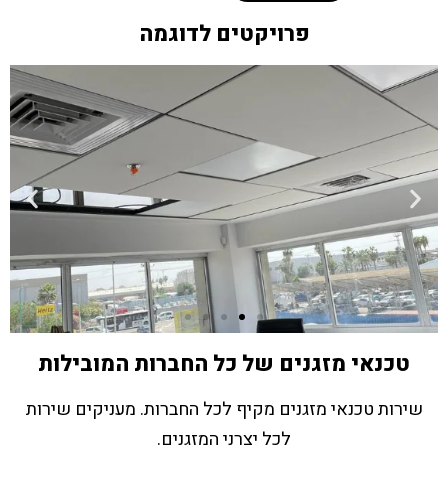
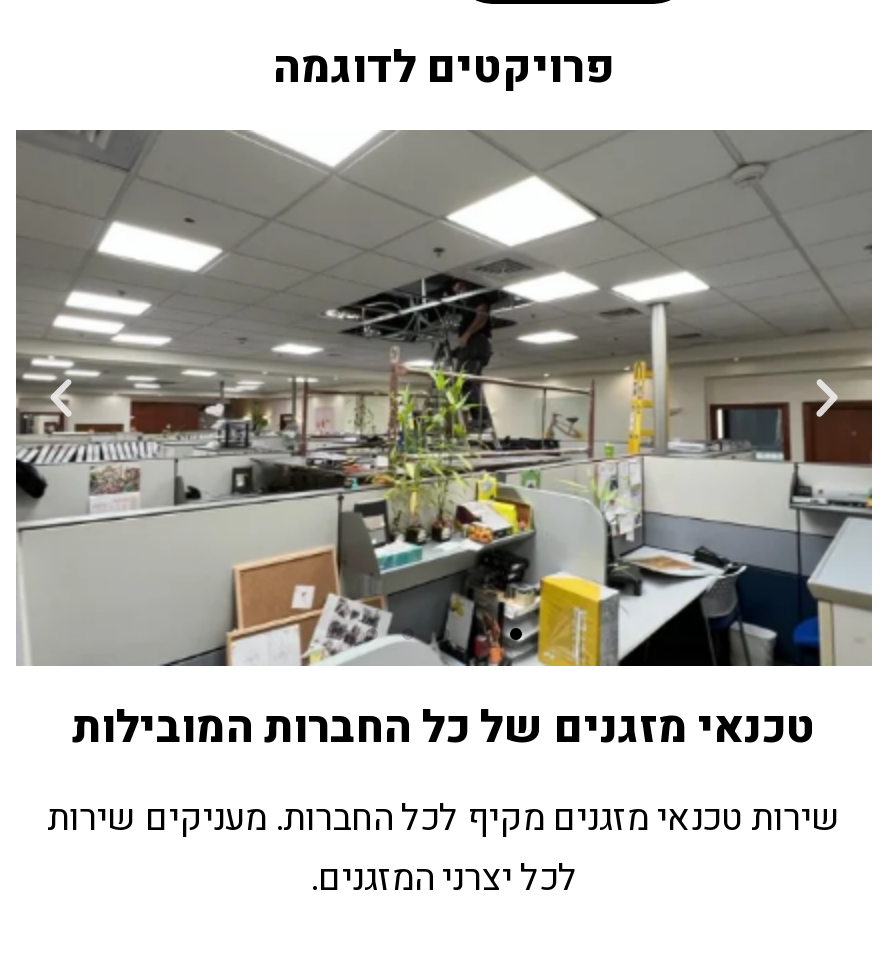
[9,64,438,334] [image] -> [14,130,874,668] [image]

